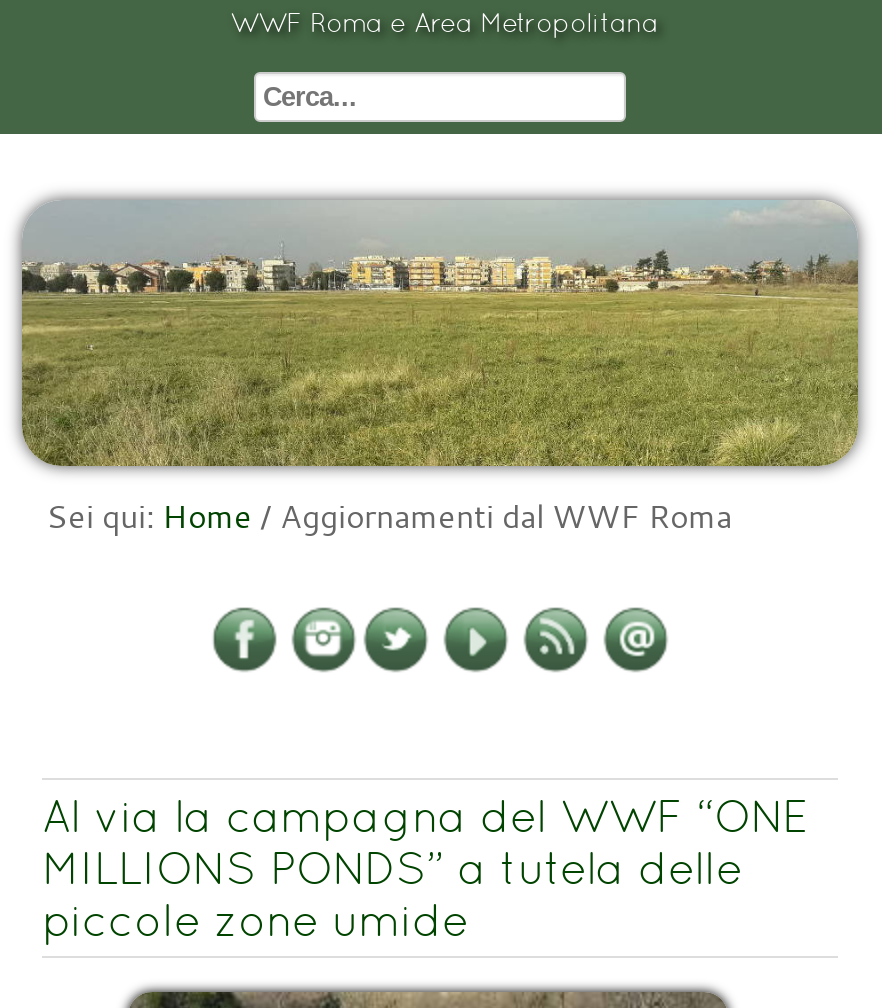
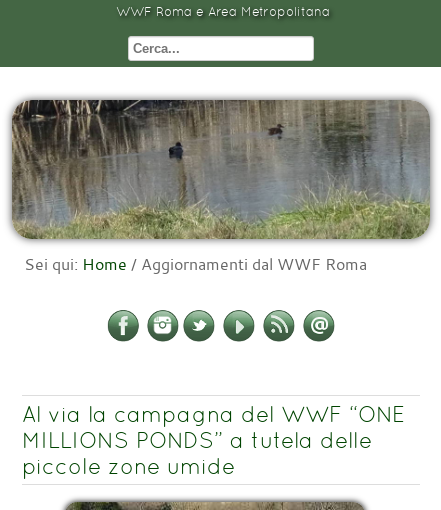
[22,200,858,466] [image] -> [12,99,430,239] [image]

